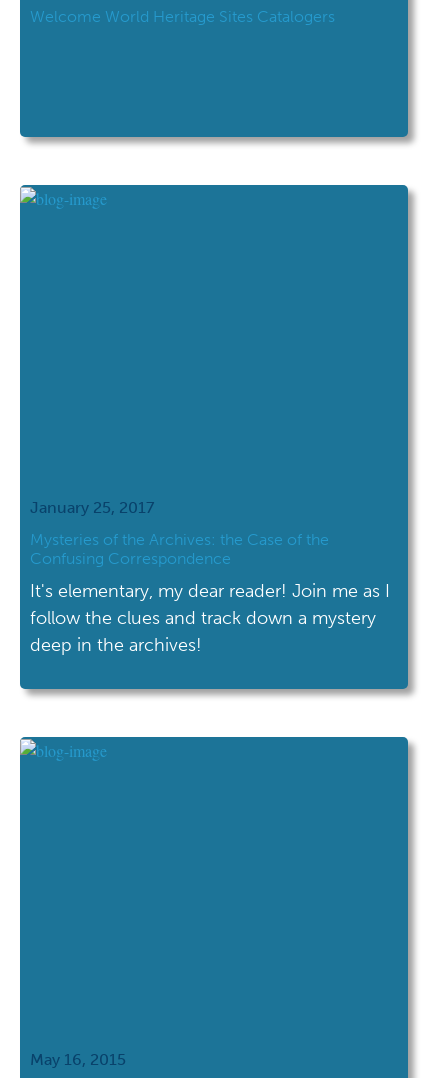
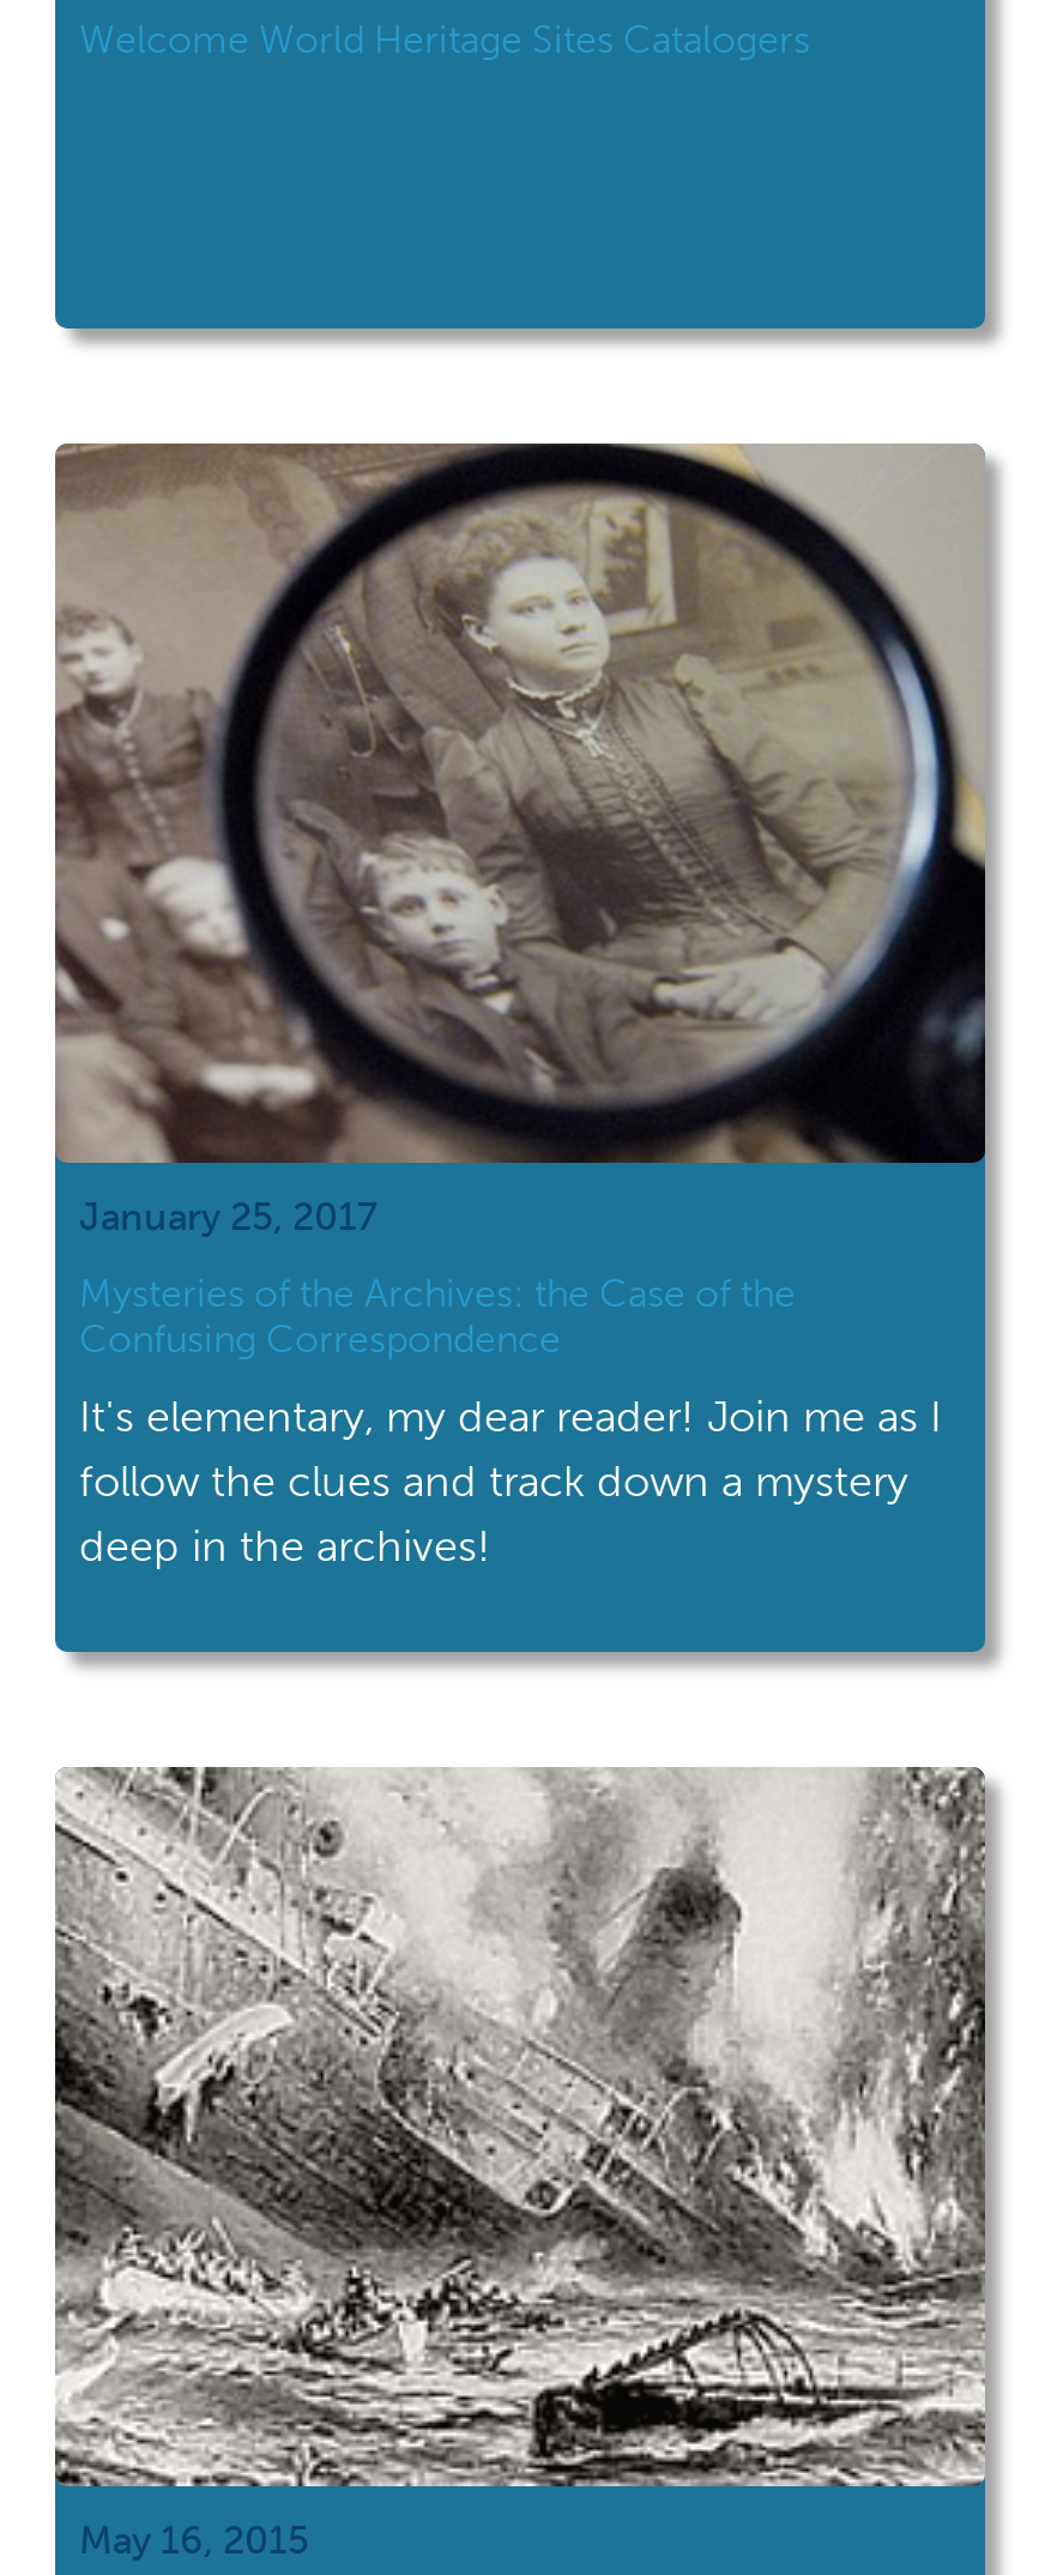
none -> [53,441,987,1165] [image]
none -> [53,1765,987,2489] [image]

